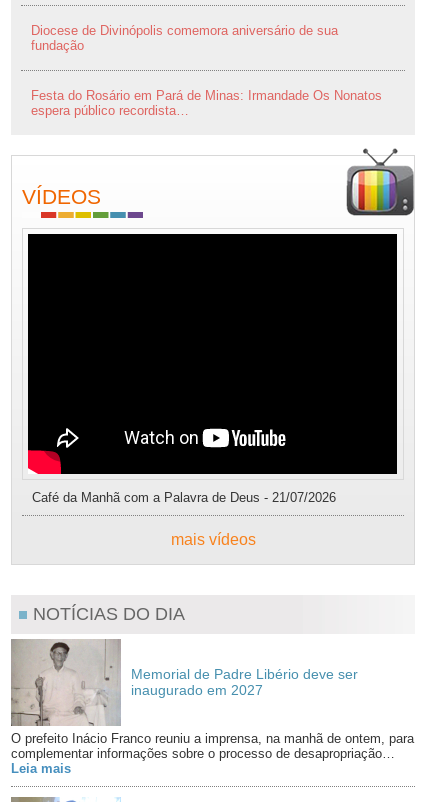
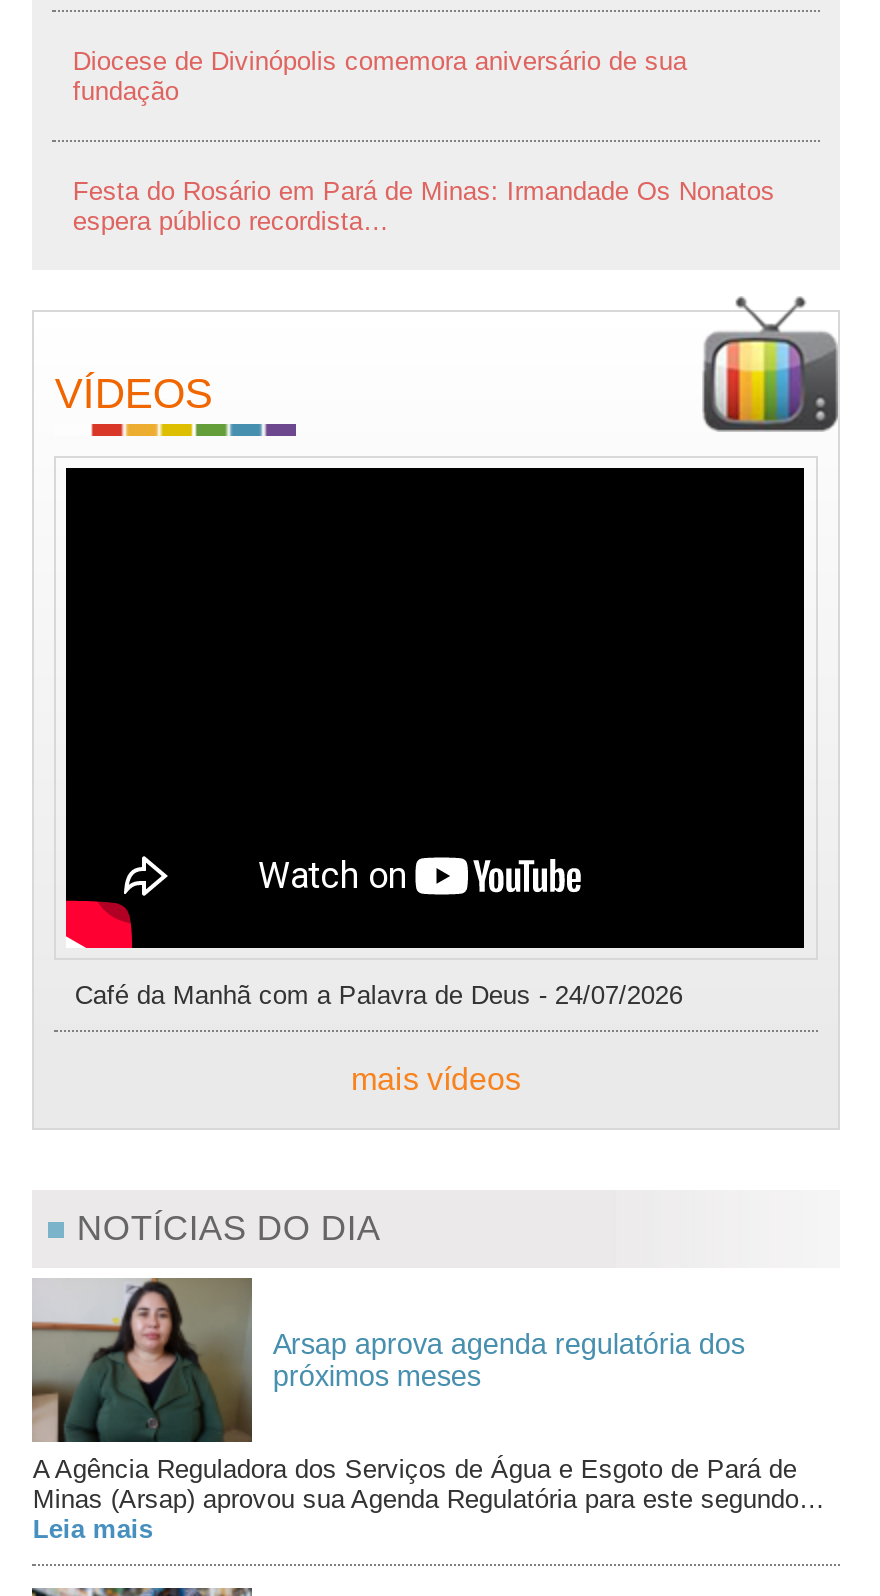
[32,490,336,505] Café da Manhã com a Palavra de Deus - 21/07/2026 -> [75,981,683,1011] Café da Manhã com a Palavra de Deus - 24/07/2026
[11,639,414,761] [image] | O prefeito Inácio Franco reuniu a imprensa, na manhã de ontem, para | complementar informações sobre o processo de desapropriação… -> [33,1278,825,1515] [image] | A Agência Reguladora dos Serviços de Água e Esgoto de Pará de | Minas (Arsap) aprovou sua Agenda Regulatória para este segundo…
[131,666,358,698] Memorial de Padre Libério deve ser | inaugurado em 2027 -> [273,1329,745,1393] Arsap aprova agenda regulatória dos | próximos meses

